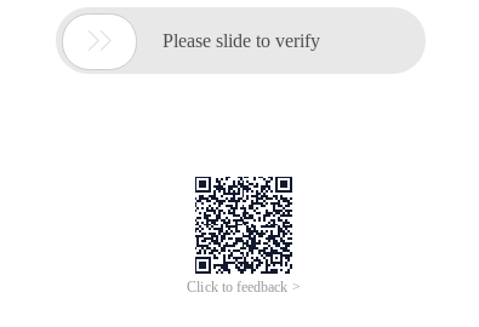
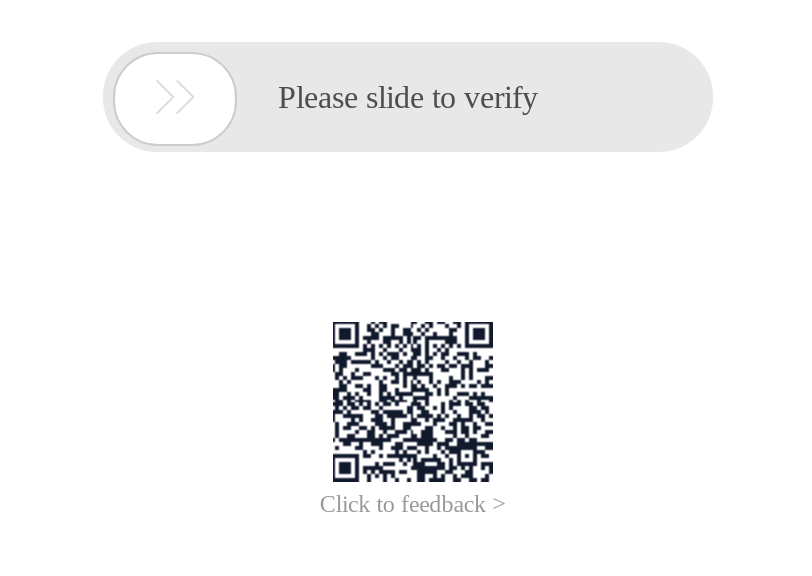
[194,176,292,275] [image] -> [331,322,493,484] [image]

